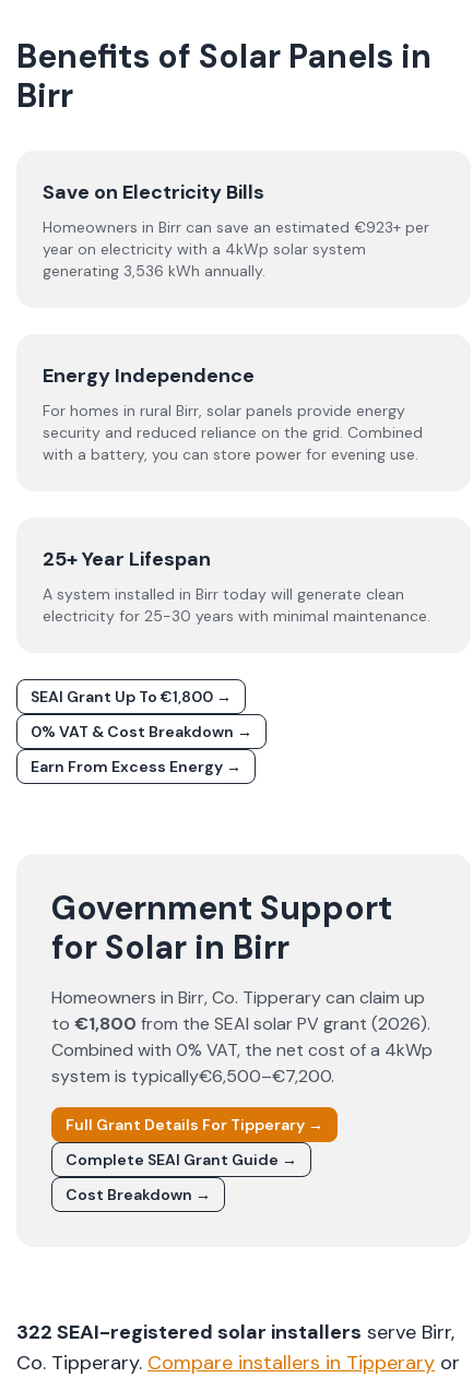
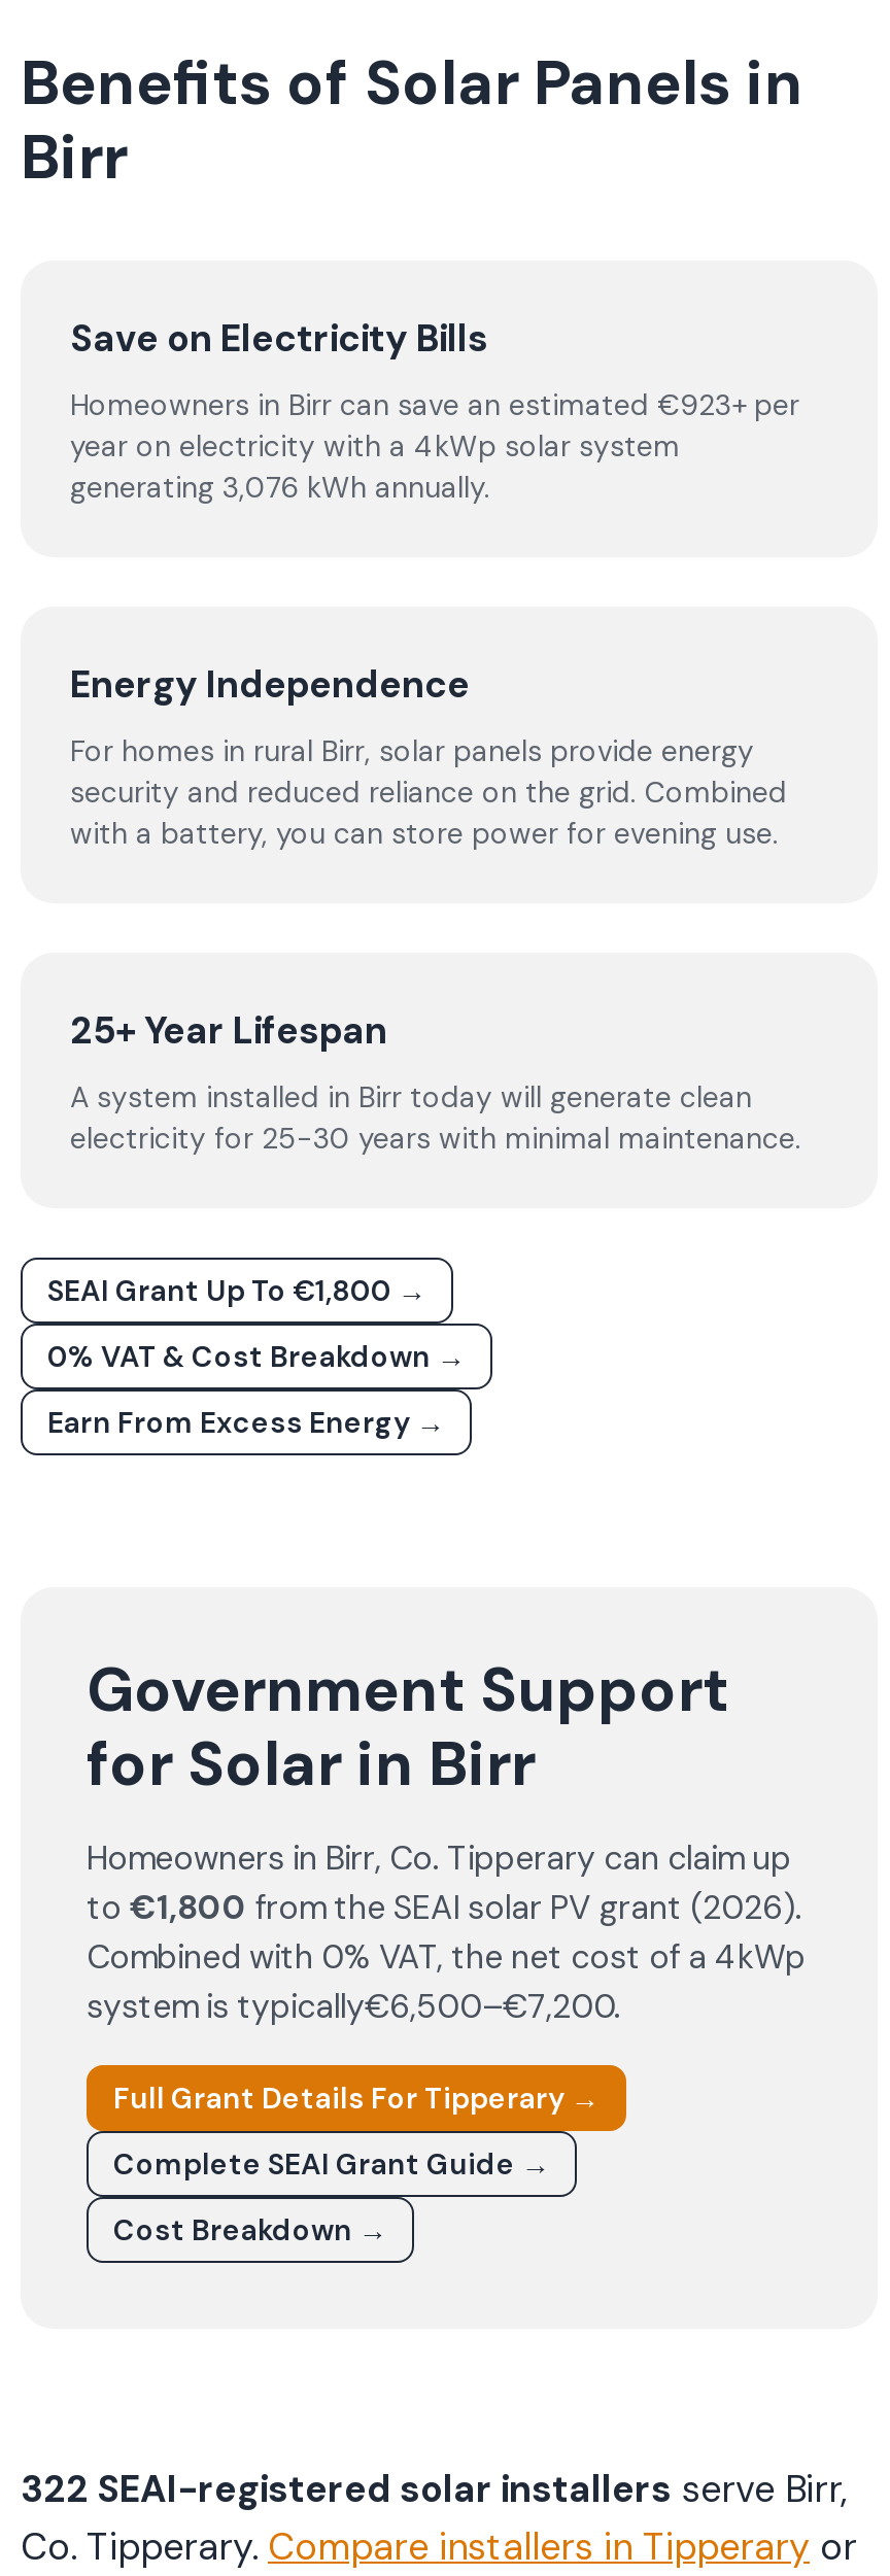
[43,261,265,281] generating 3,536 kWh annually. -> [70,469,490,506] generating 3,076 kWh annually.

